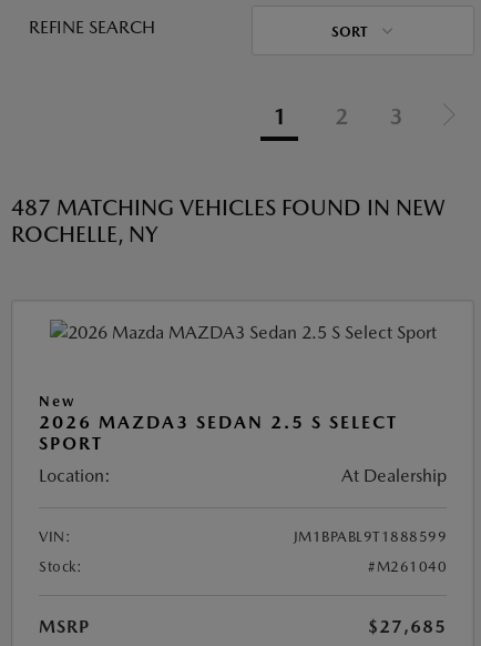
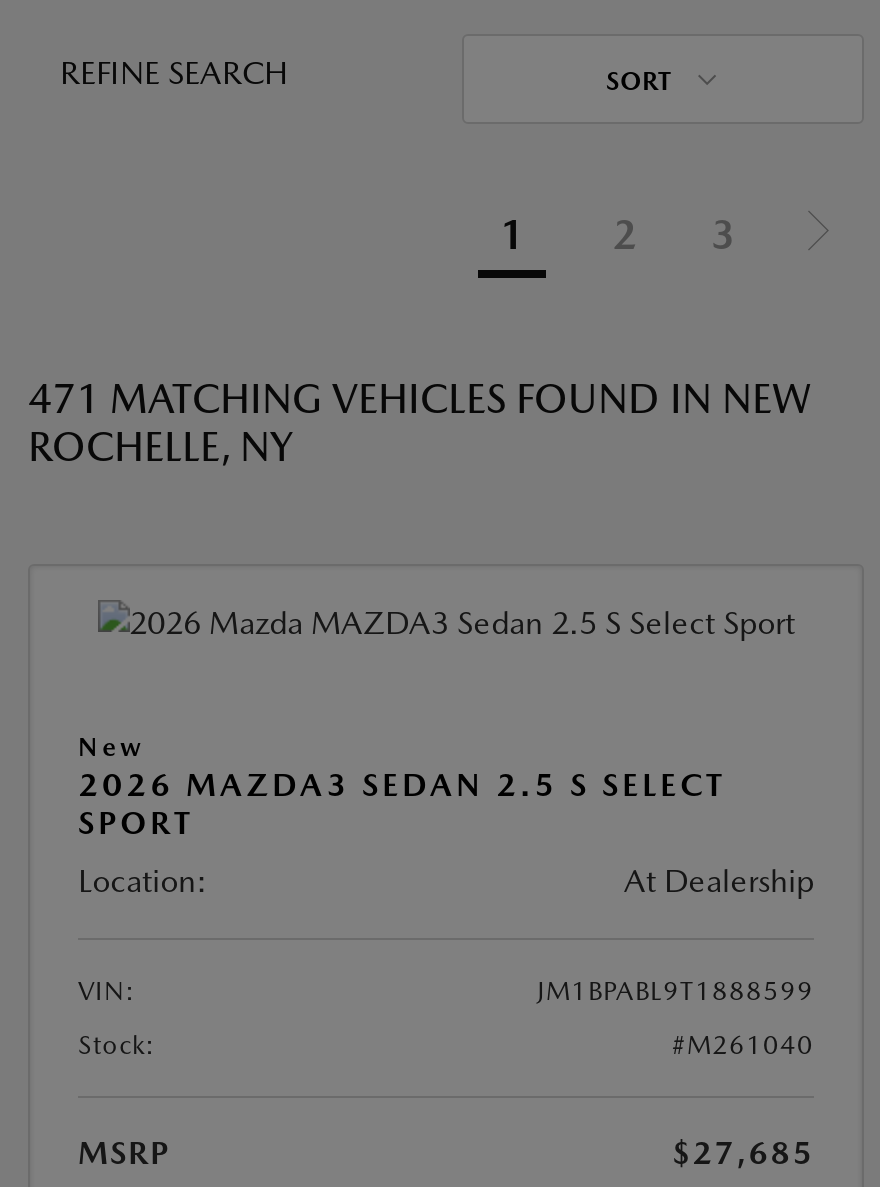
[11,194,446,221] 487 MATCHING VEHICLES FOUND IN NEW -> [28,374,812,422] 471 MATCHING VEHICLES FOUND IN NEW

